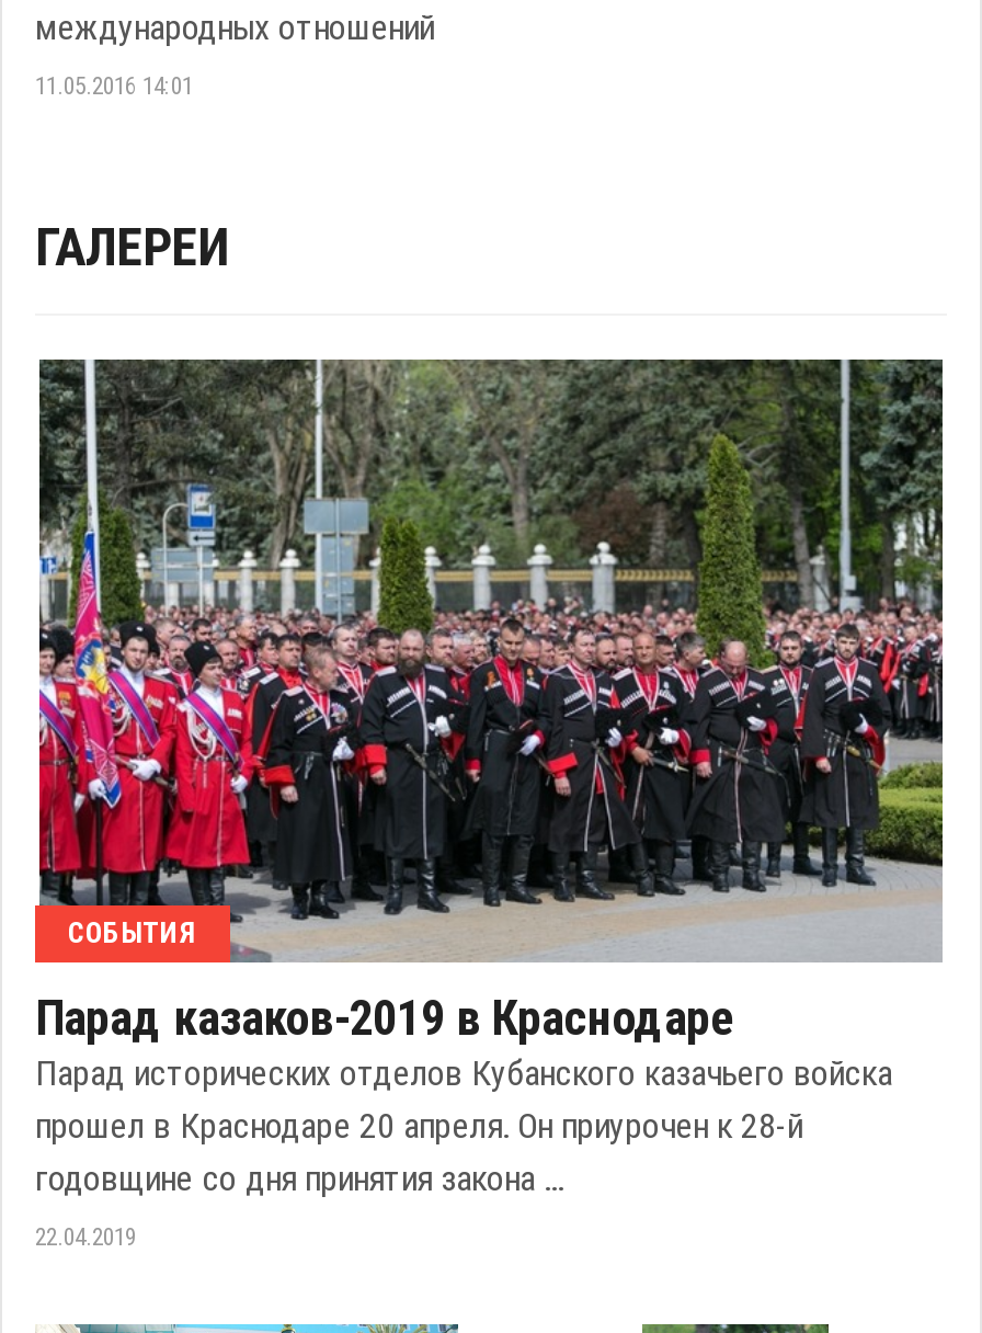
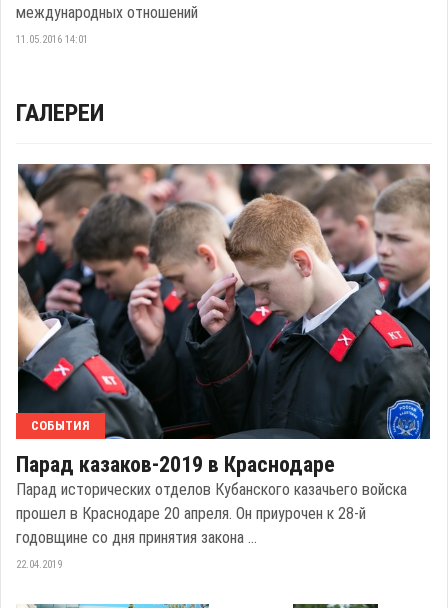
[37,357,945,962] [image] -> [17,163,430,439] [image]

